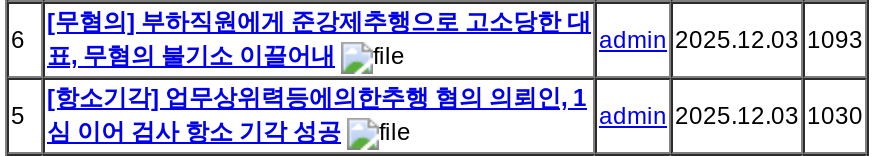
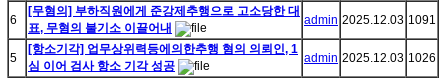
[599,26,863,54] admin 2025.12.03 1093 -> [304,13,436,27] admin 2025.12.03 1091
[599,102,863,130] admin 2025.12.03 1030 -> [304,51,436,65] admin 2025.12.03 1026

